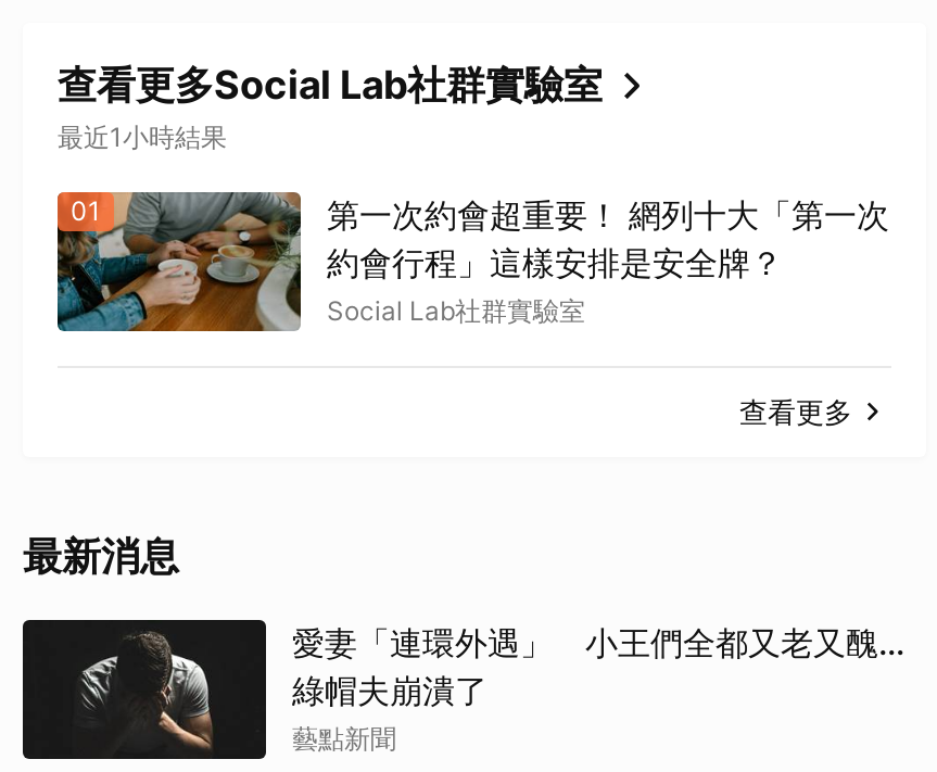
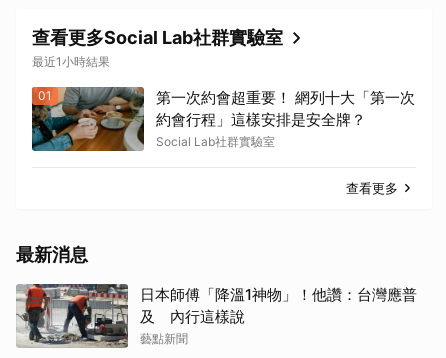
[21,620,904,761] [image] | 愛妻「連環外遇」 小王們全都又老又醜… | 綠帽夫崩潰了 -> [16,283,417,348] [image] | 日本師傅「降溫1神物」！他讚：台灣應普 | 及 內行這樣說

